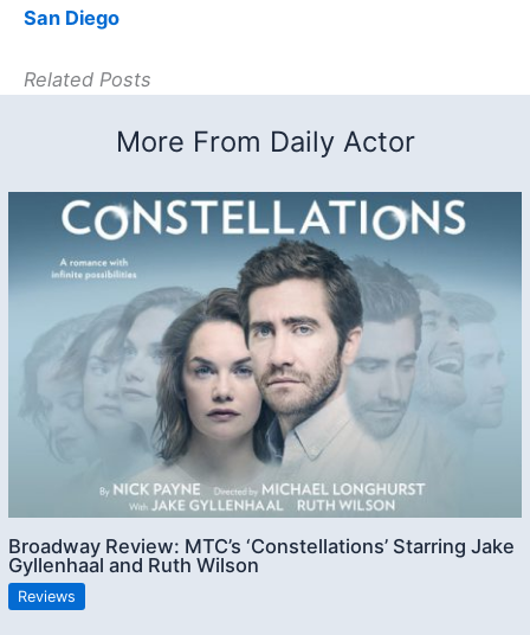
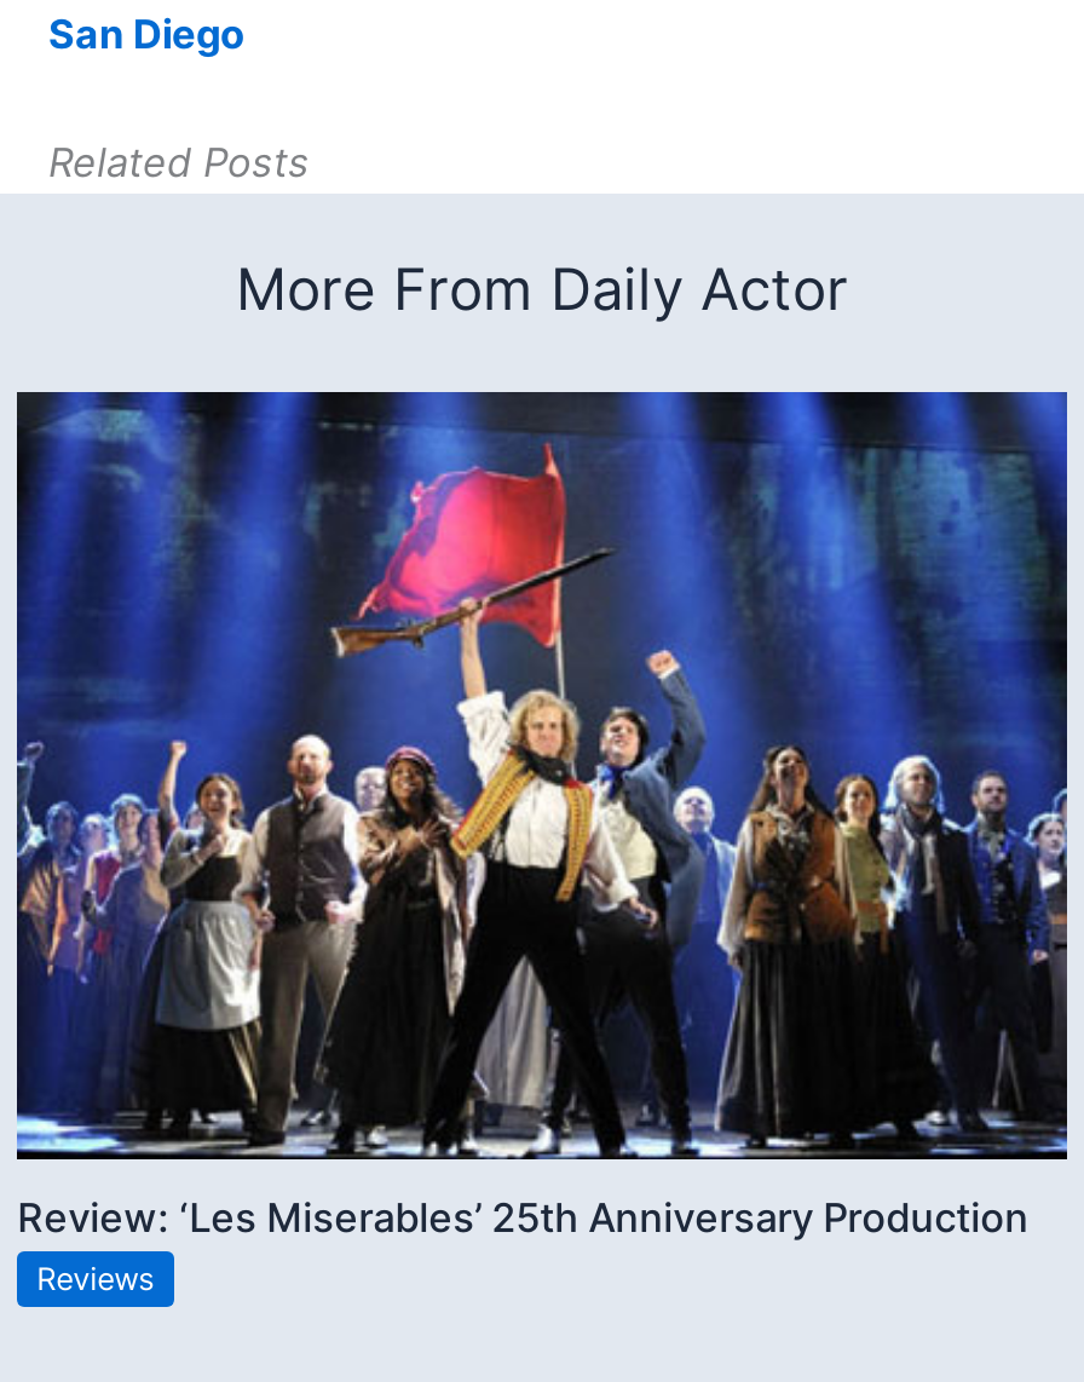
[7,191,523,526] [image] -> [15,392,1069,1075] [image]
[9,535,515,577] Broadway Review: MTC’s ‘Constellations’ Starring Jake | Gyllenhaal and Ruth Wilson -> [17,1194,1029,1242] Review: ‘Les Miserables’ 25th Anniversary Production

